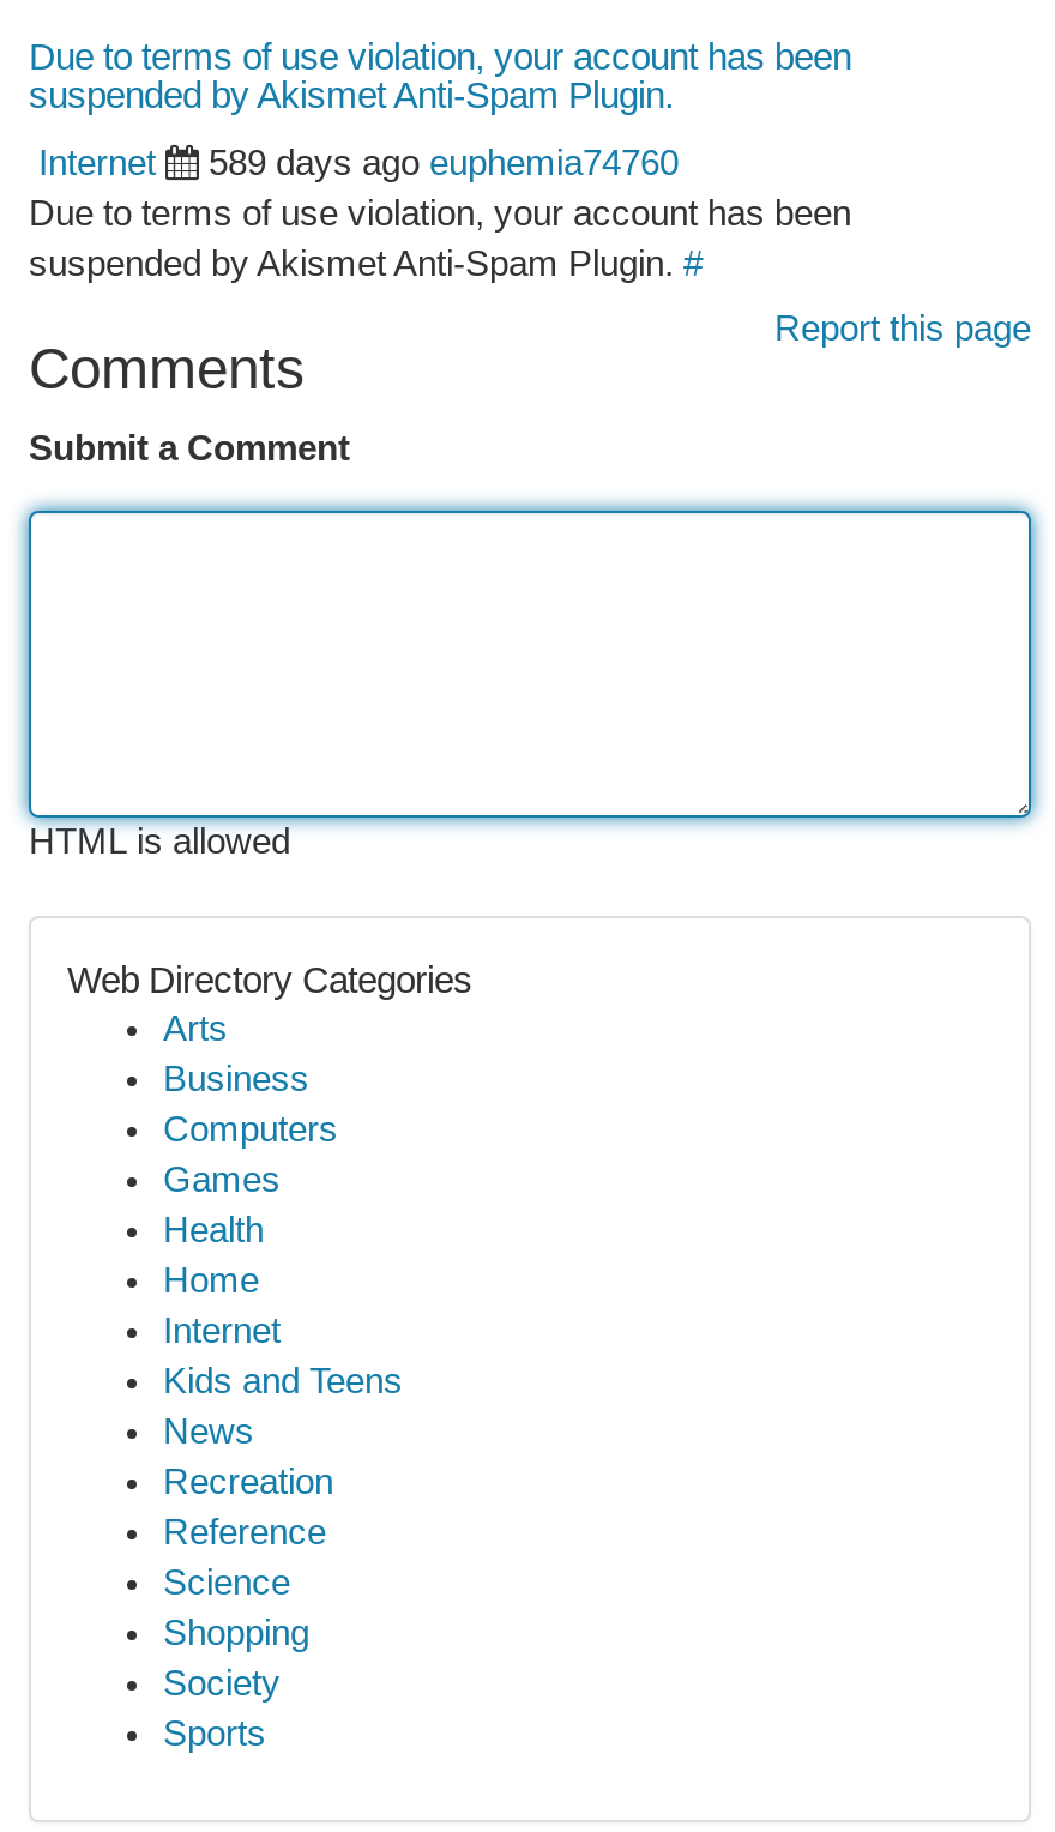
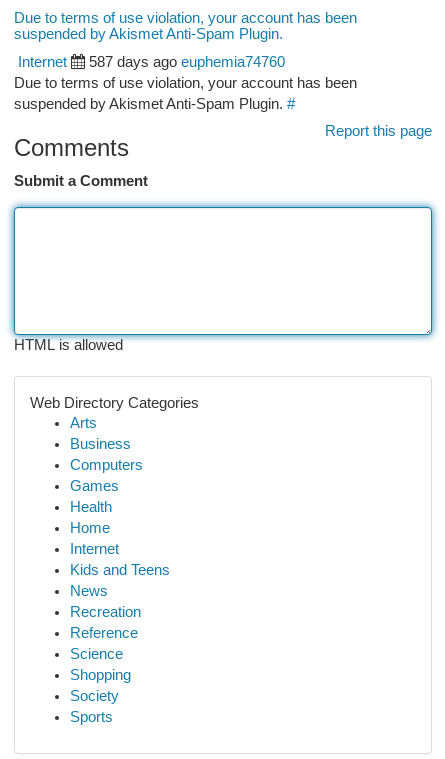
[209,144,679,182] 589 days ago euphemia74760 -> [89,54,285,70] 587 days ago euphemia74760

